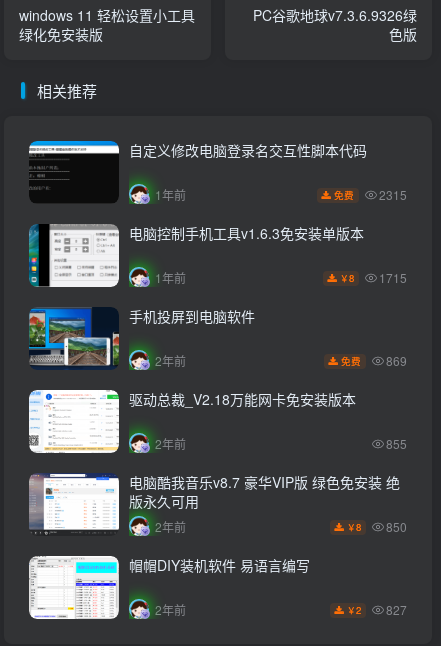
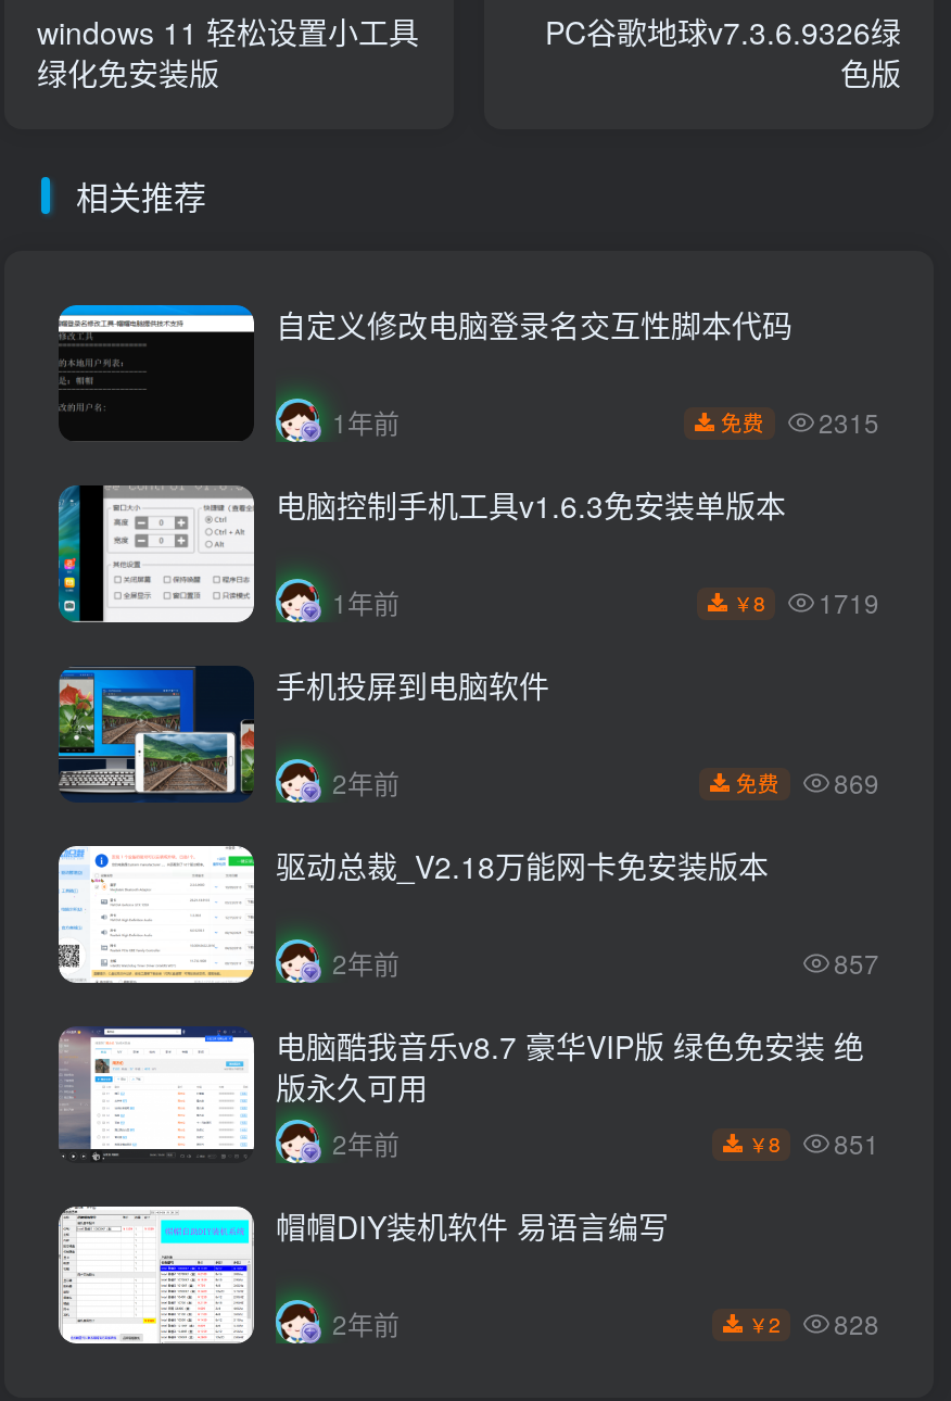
[340,269,407,286] ￥8 1715 -> [734,582,879,619] ￥8 1719
[386,435,407,452] 855 -> [834,943,879,980] 857
[347,518,407,535] ￥8 850 -> [749,1123,879,1160] ￥8 851
[347,601,407,618] ￥2 827 -> [749,1303,879,1340] ￥2 828

